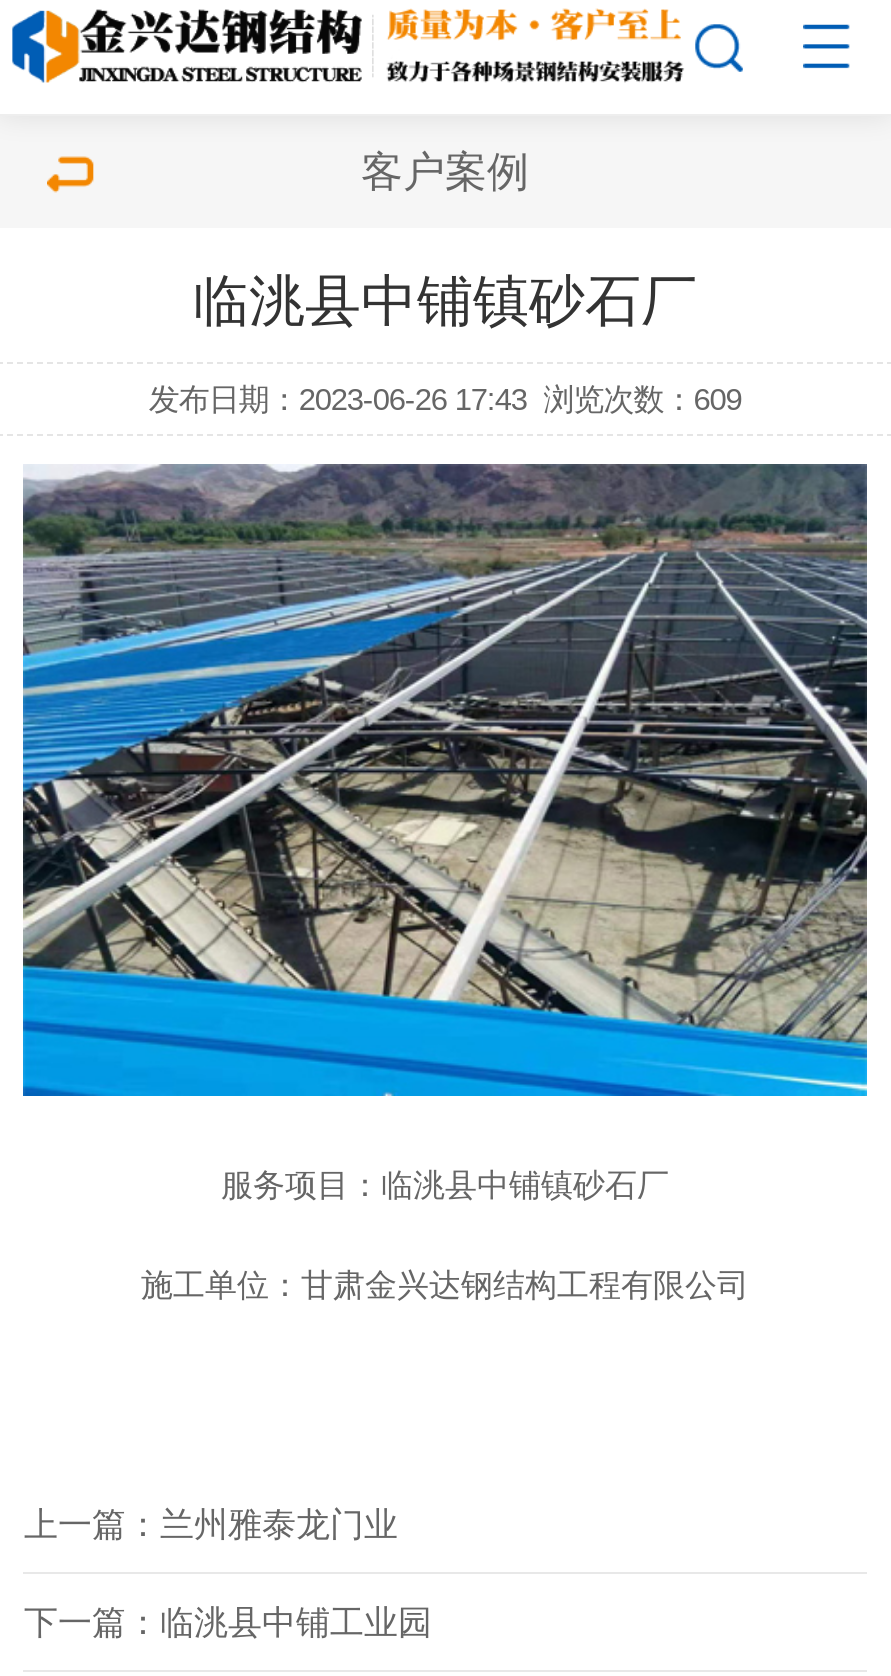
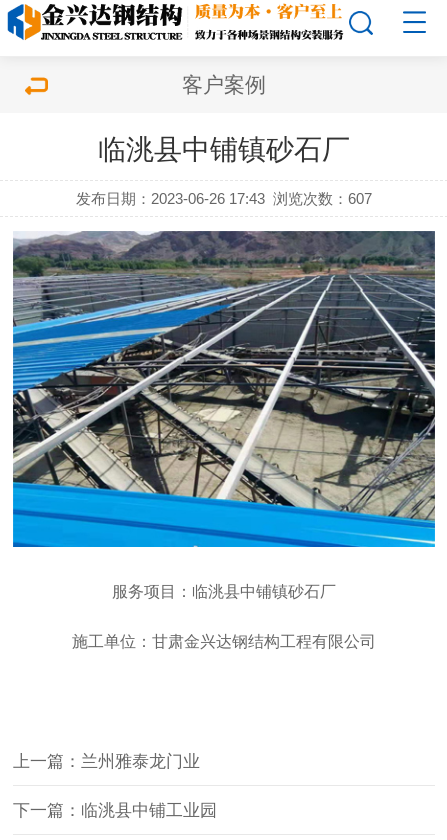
[149,382,741,416] 发布日期：2023-06-26 17:43 浏览次数：609 -> [76,190,372,207] 发布日期：2023-06-26 17:43 浏览次数：607

